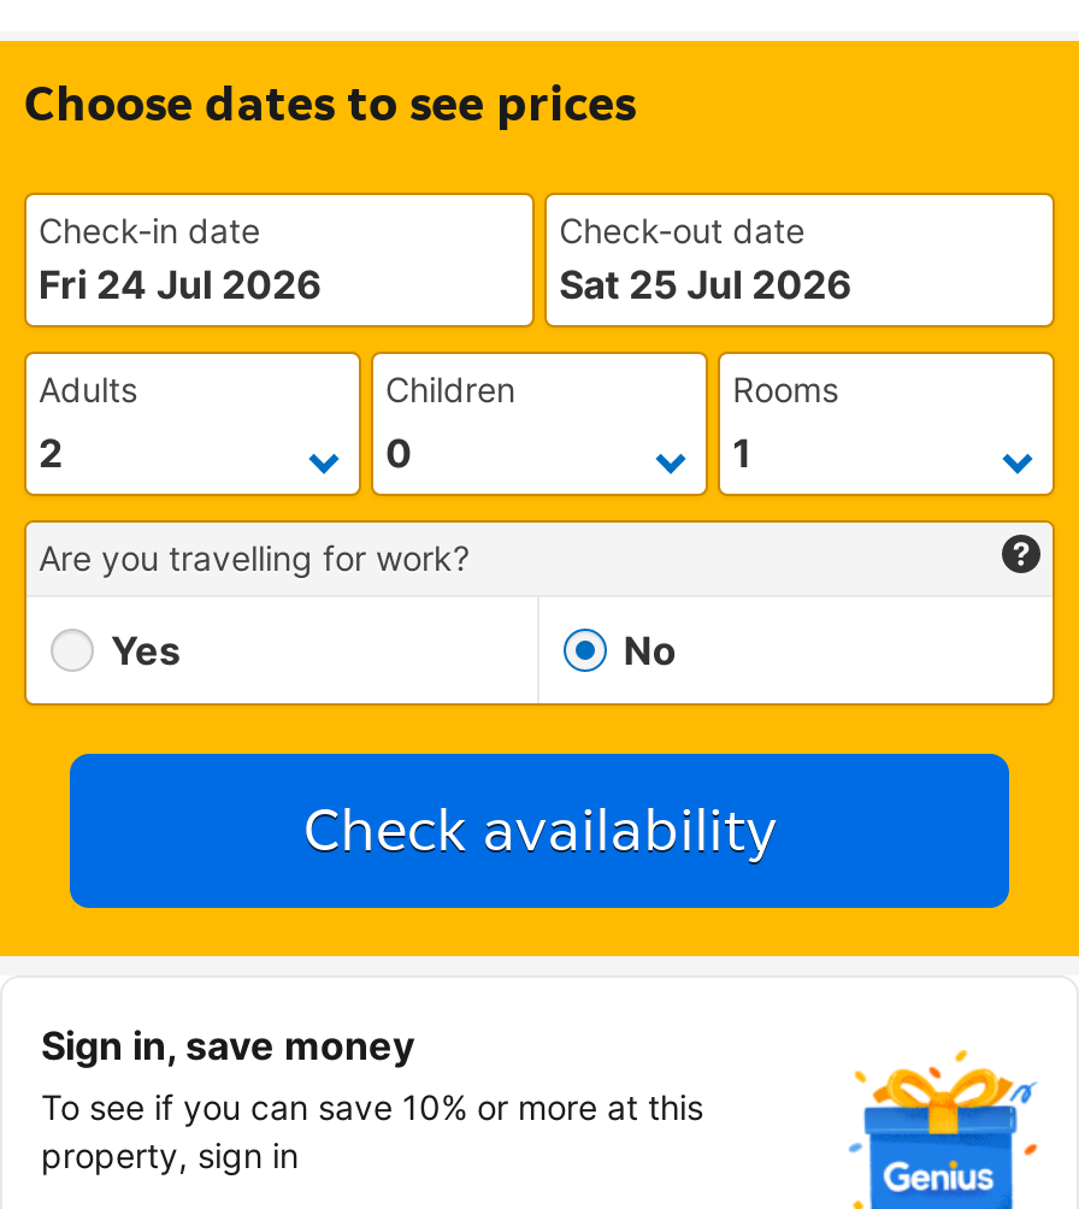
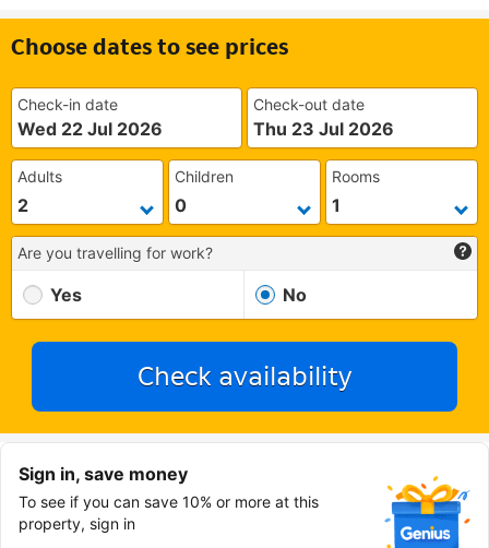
[39,260,323,308] Fri 24 Jul 2026 -> [17,118,163,140] Wed 22 Jul 2026
[559,260,853,308] Sat 25 Jul 2026 -> [253,118,394,140] Thu 23 Jul 2026

